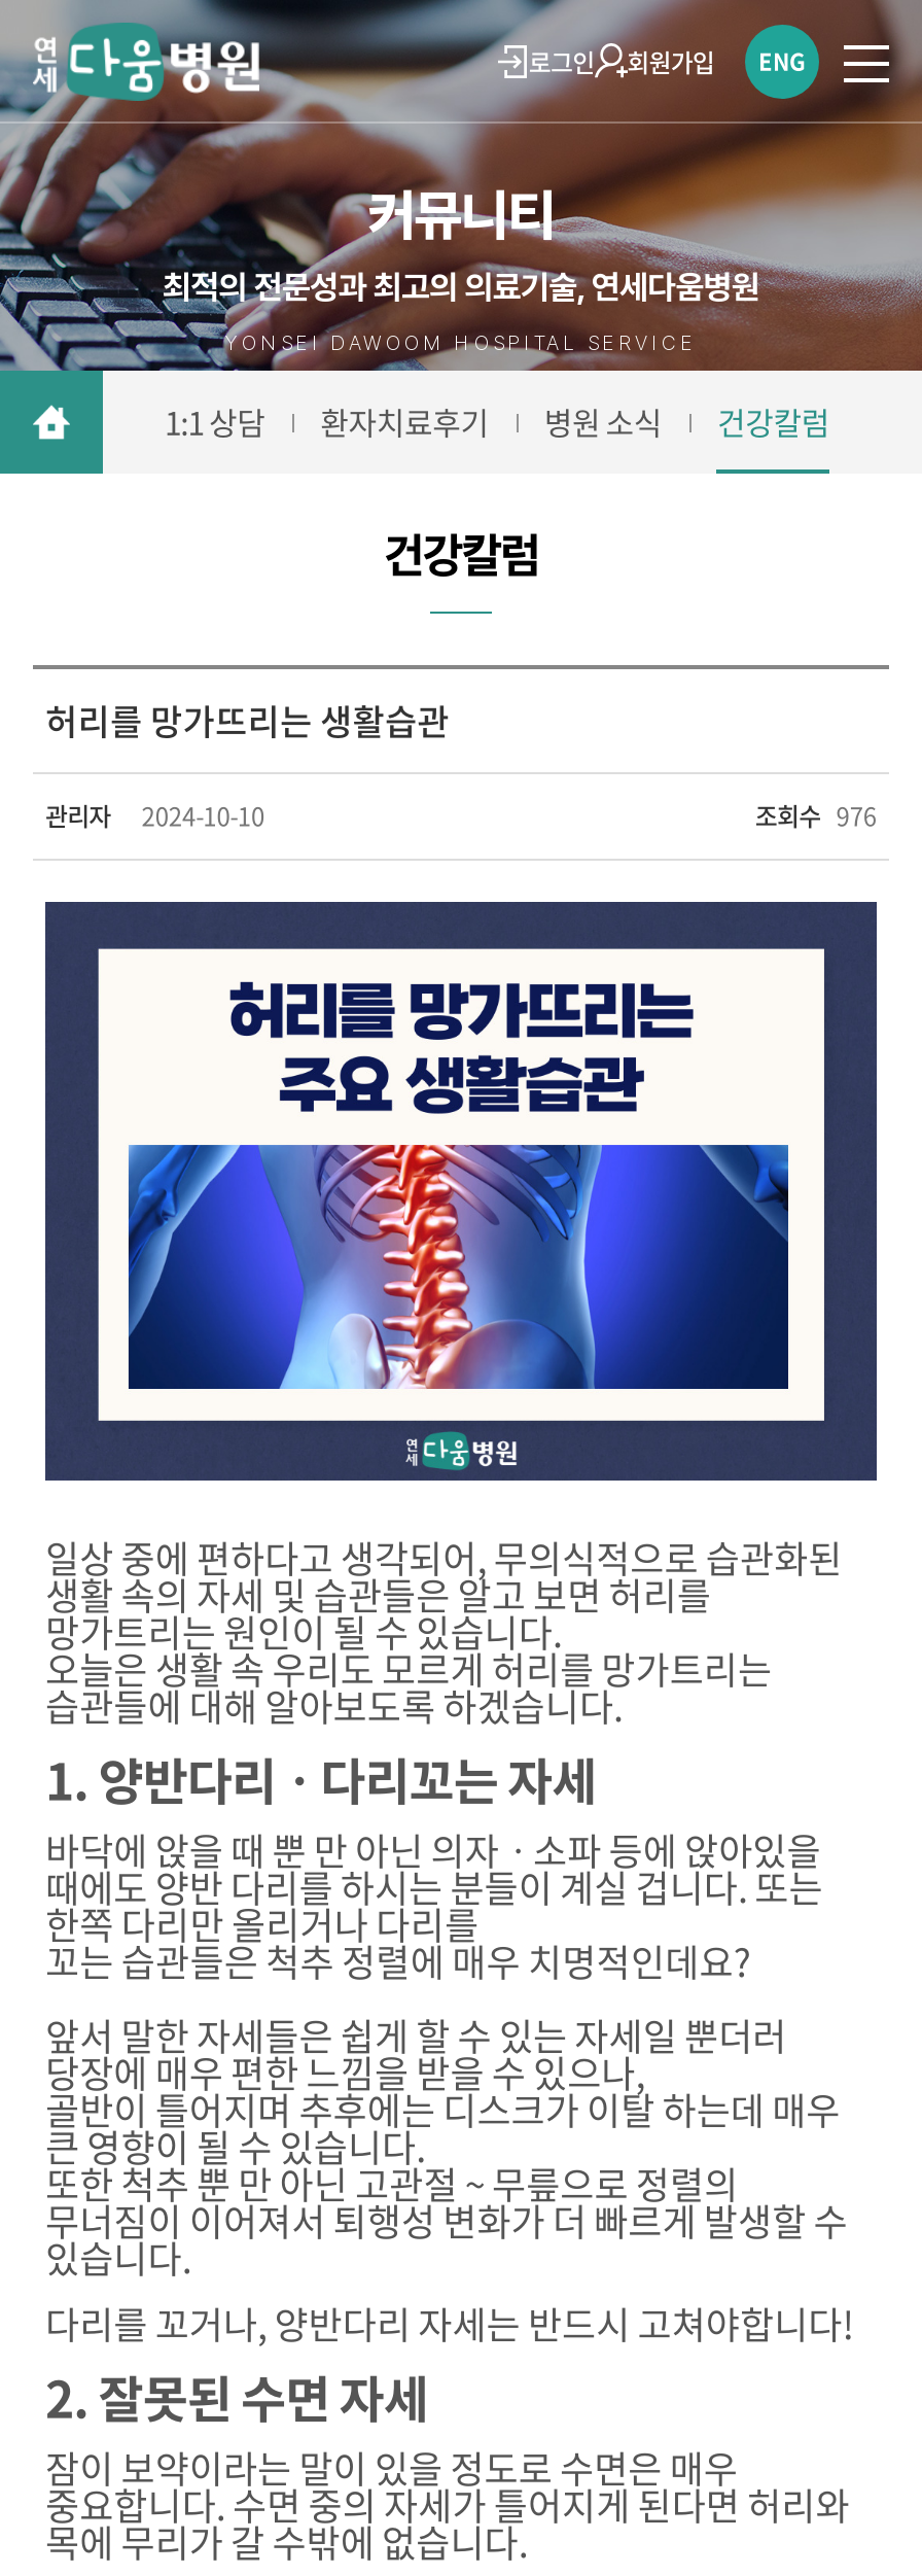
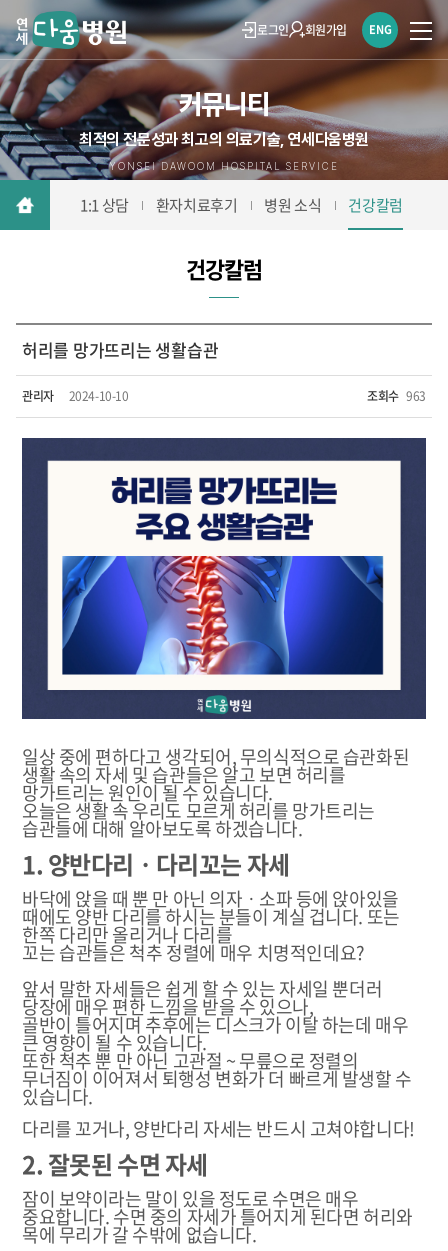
[755,797,877,834] 조회수 976 -> [367,387,426,405] 조회수 963

